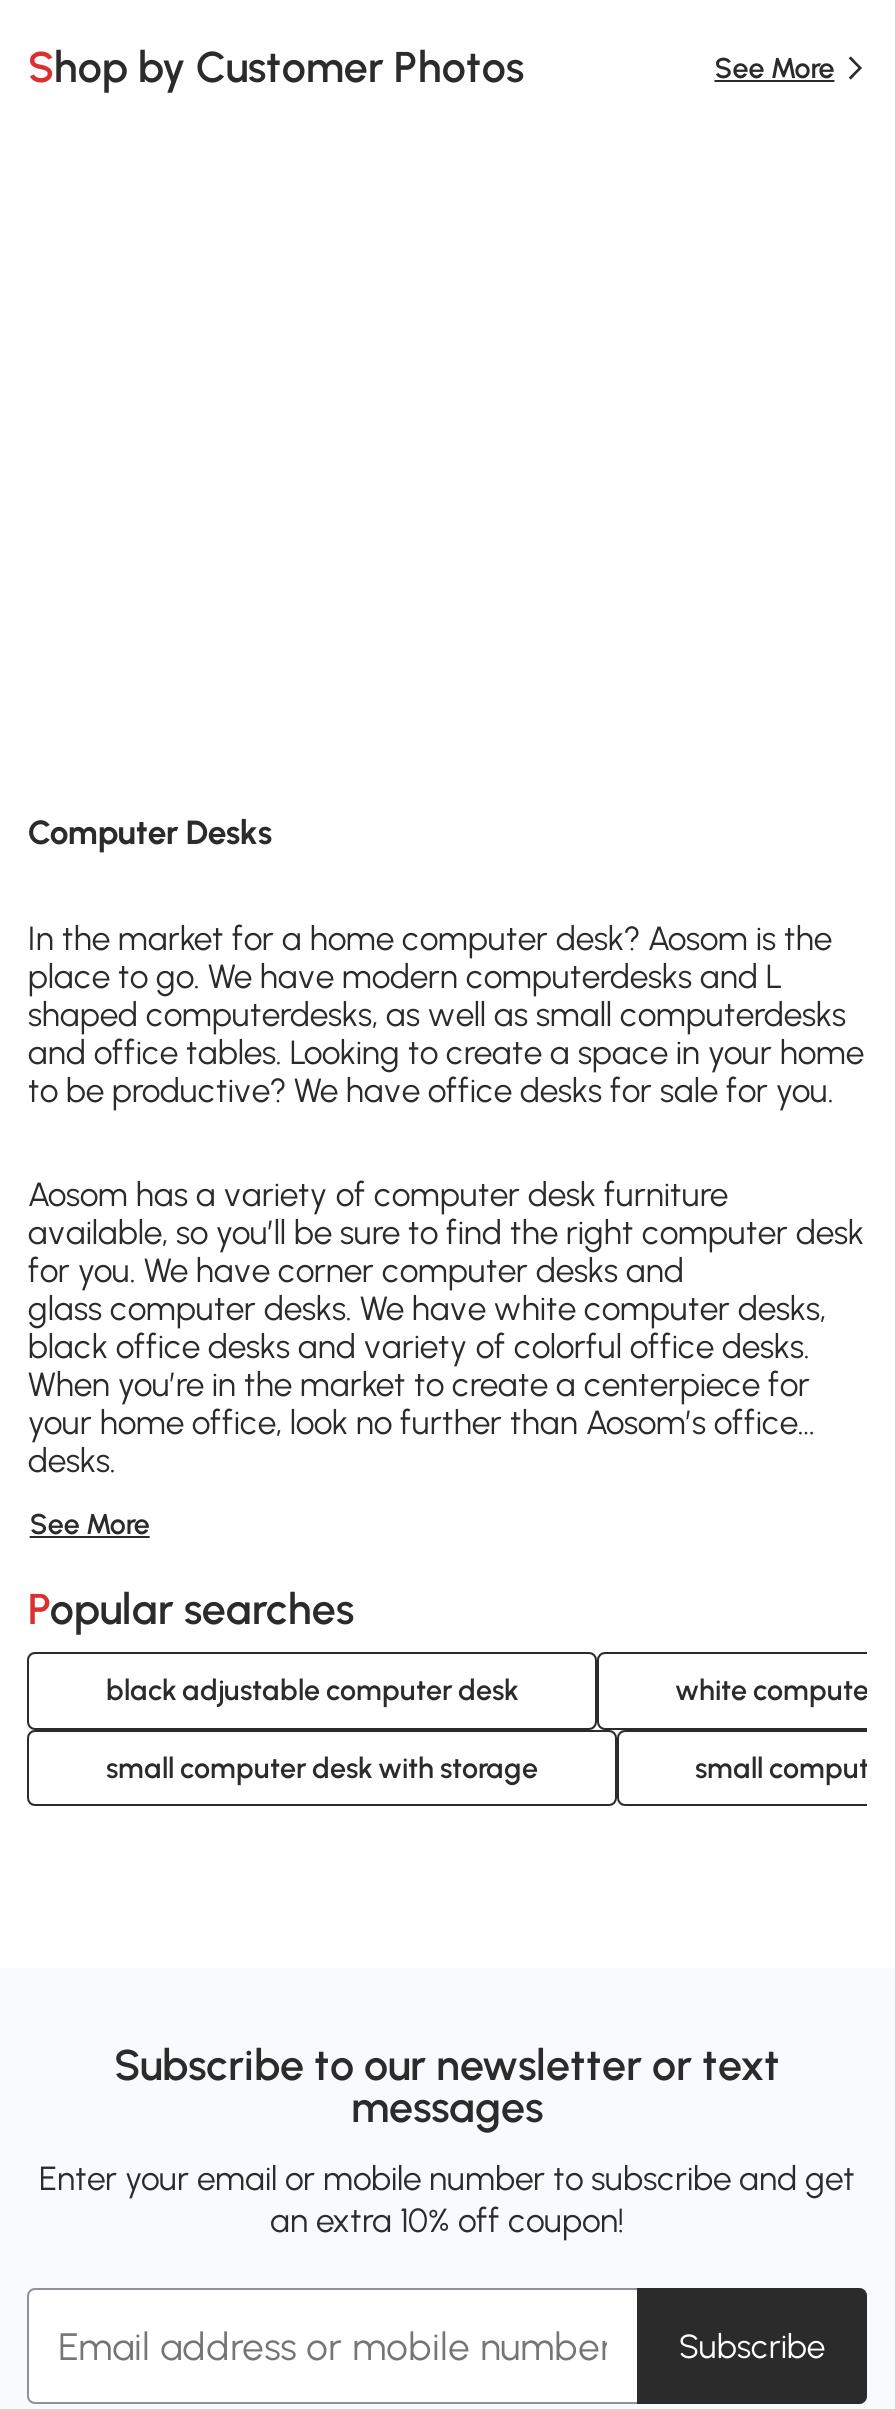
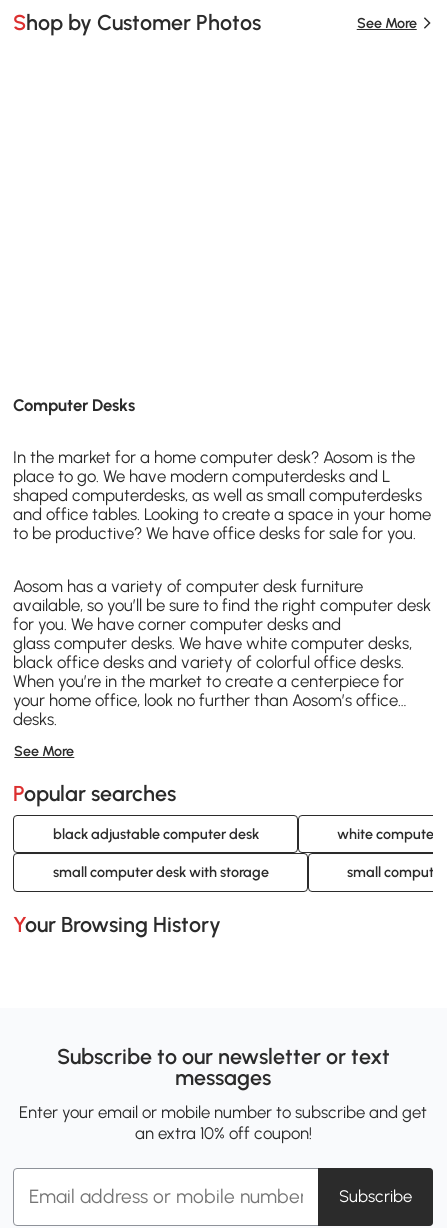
none -> [25,912,221,937] Your Browsing History

